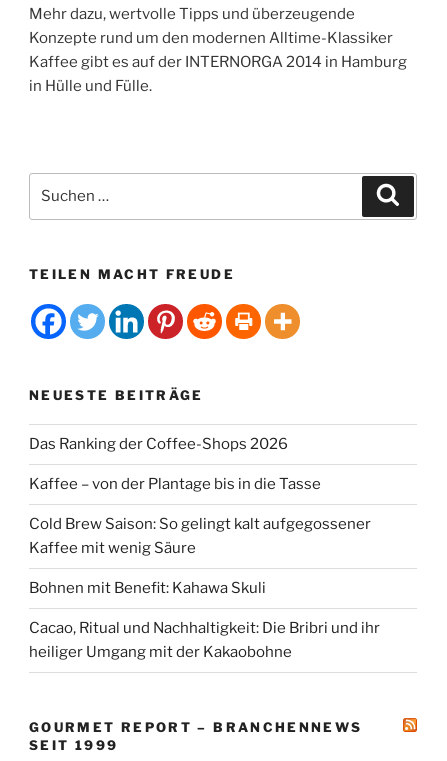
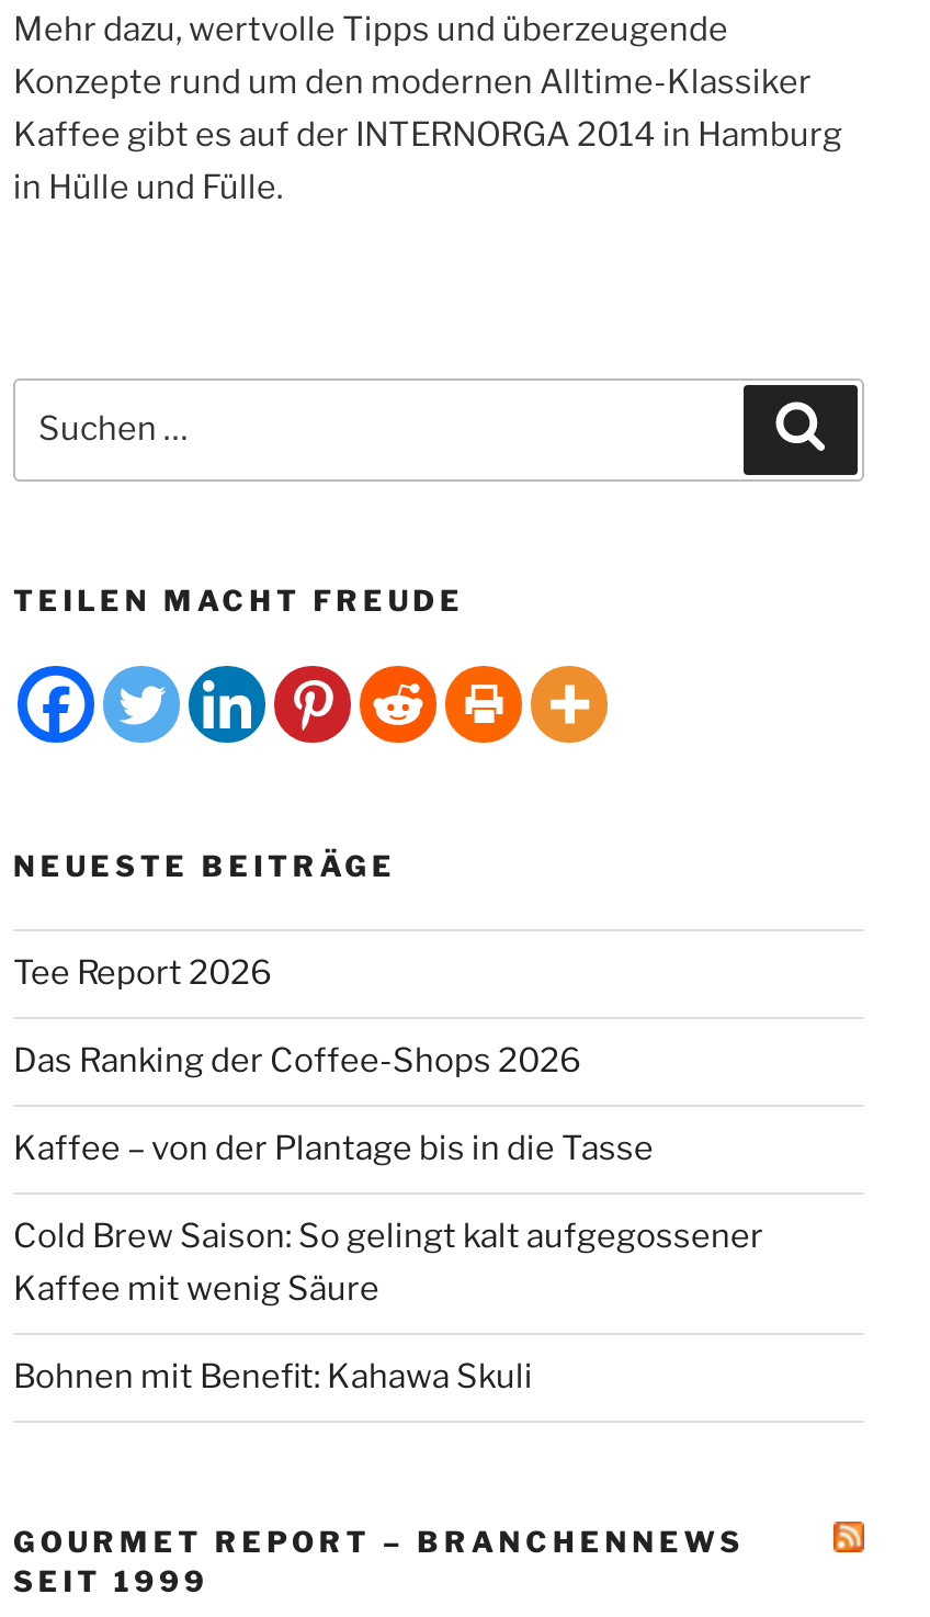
none -> [13,954,272,993] Tee Report 2026
moved [29,435,371,597] -> [13,1042,763,1397]: Das Ranking der Coffee-Shops 2026 | Kaffee – von der Plantage bis in die Tasse | Cold Brew Saison: So gelingt kalt aufgegossener | Kaffee mit wenig Säure | Bohnen mit Benefit: Kahawa Skuli
[29,619,380,661] Cacao, Ritual und Nachhaltigkeit: Die Bribri und ihr | heiliger Umgang mit der Kakaobohne -> none

